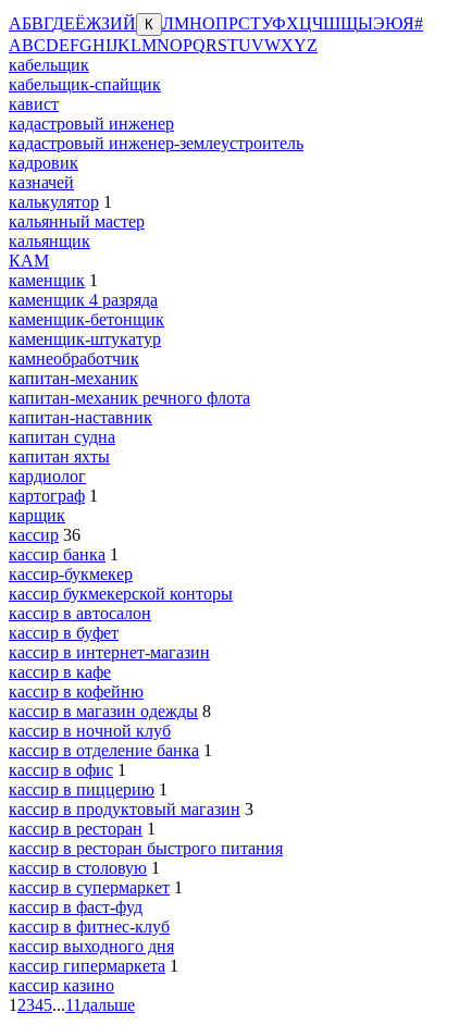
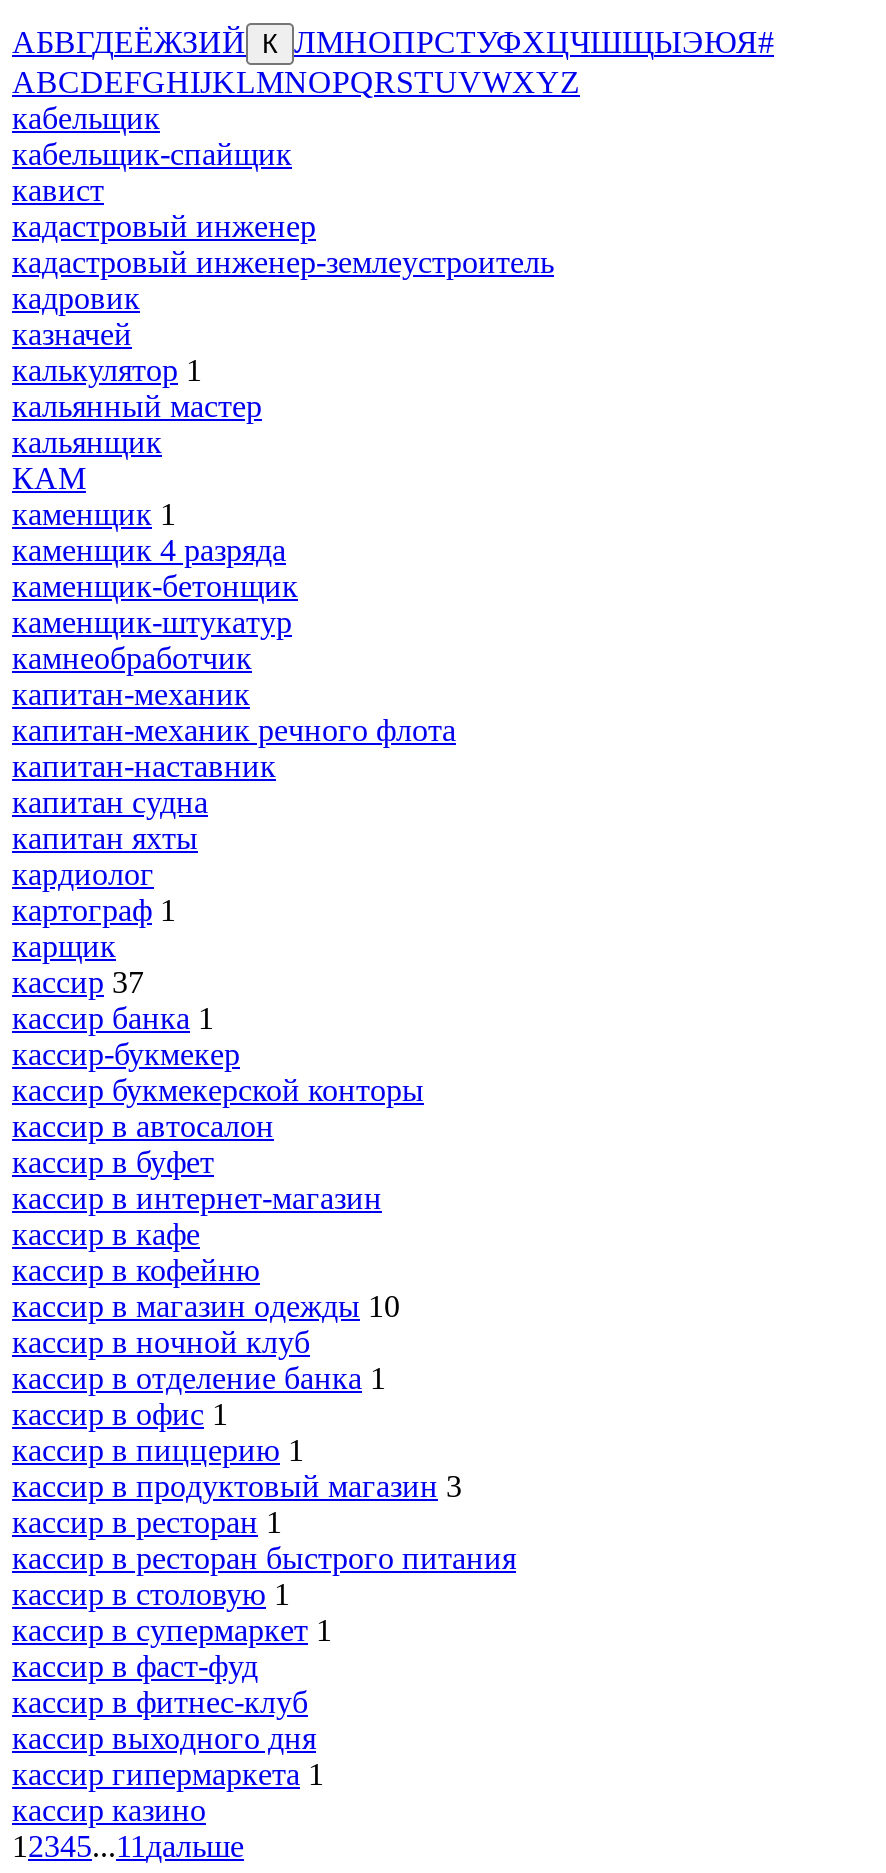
[9,525,80,544] кассир 36 -> [12,965,144,999] кассир 37
[9,702,211,720] кассир в магазин одежды 8 -> [12,1289,400,1323] кассир в магазин одежды 10

